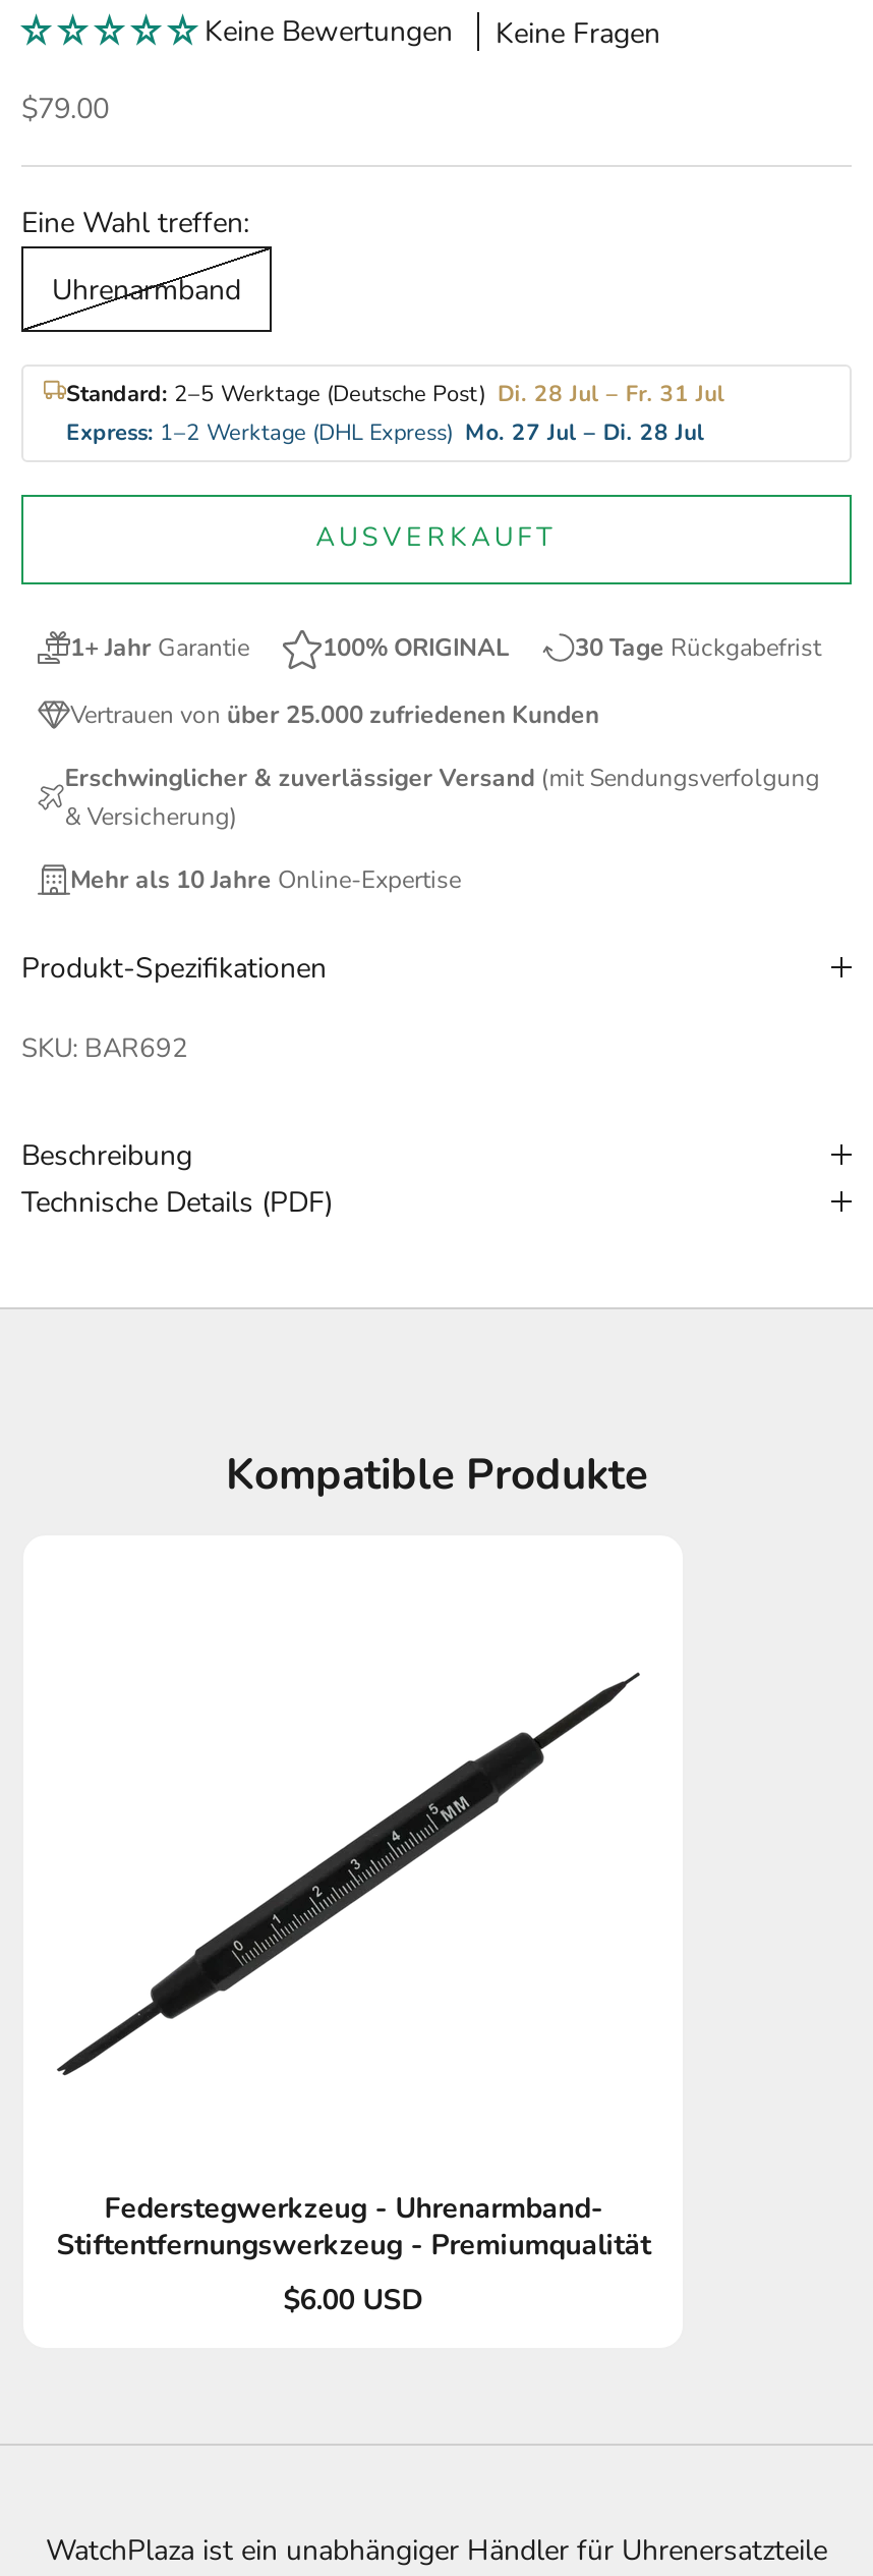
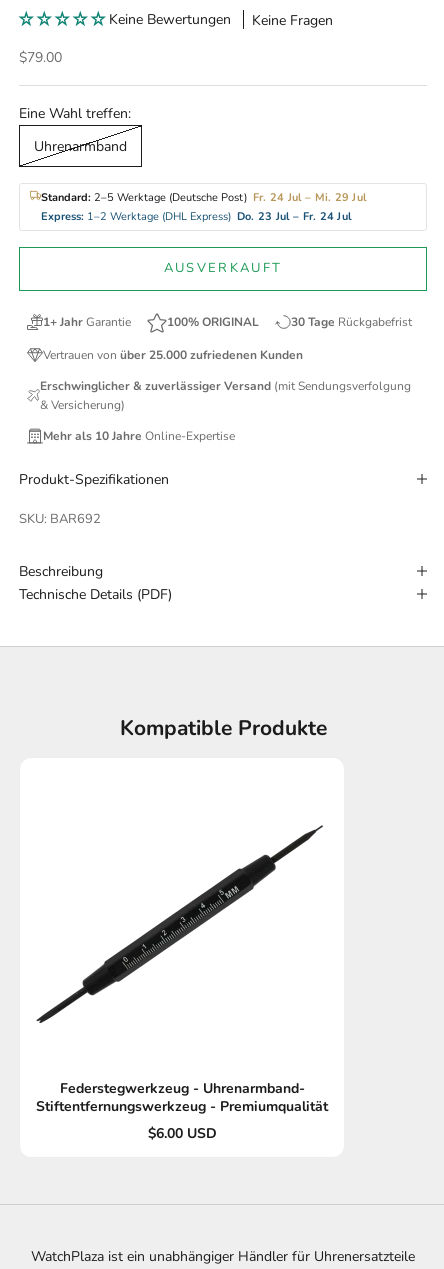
[66,379,726,409] Standard: 2–5 Werktage (Deutsche Post) Di. 28 Jul – Fr. 31 Jul -> [41,190,367,205] Standard: 2–5 Werktage (Deutsche Post) Fr. 24 Jul – Mi. 29 Jul
[66,417,705,448] Express: 1–2 Werktage (DHL Express) Mo. 27 Jul – Di. 28 Jul -> [41,209,352,224] Express: 1–2 Werktage (DHL Express) Do. 23 Jul – Fr. 24 Jul

